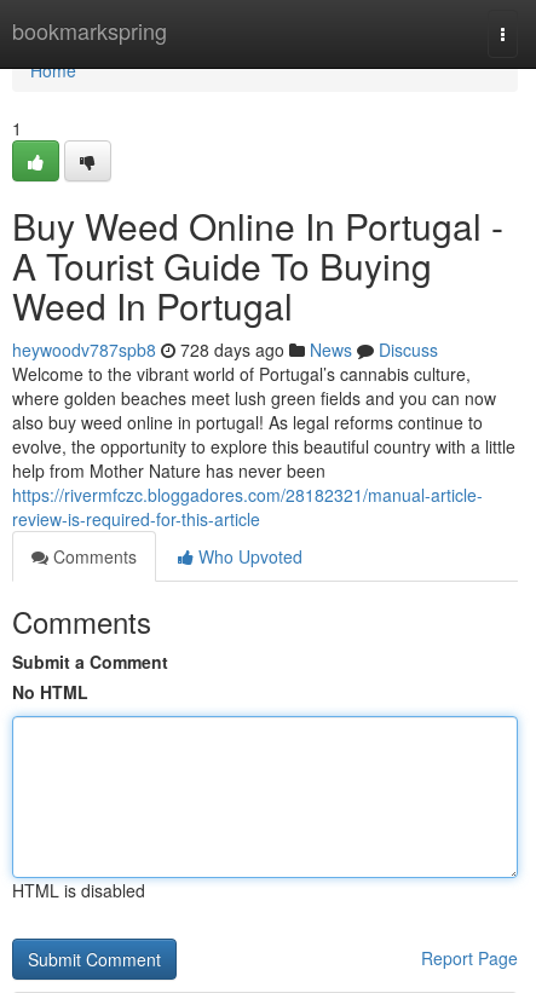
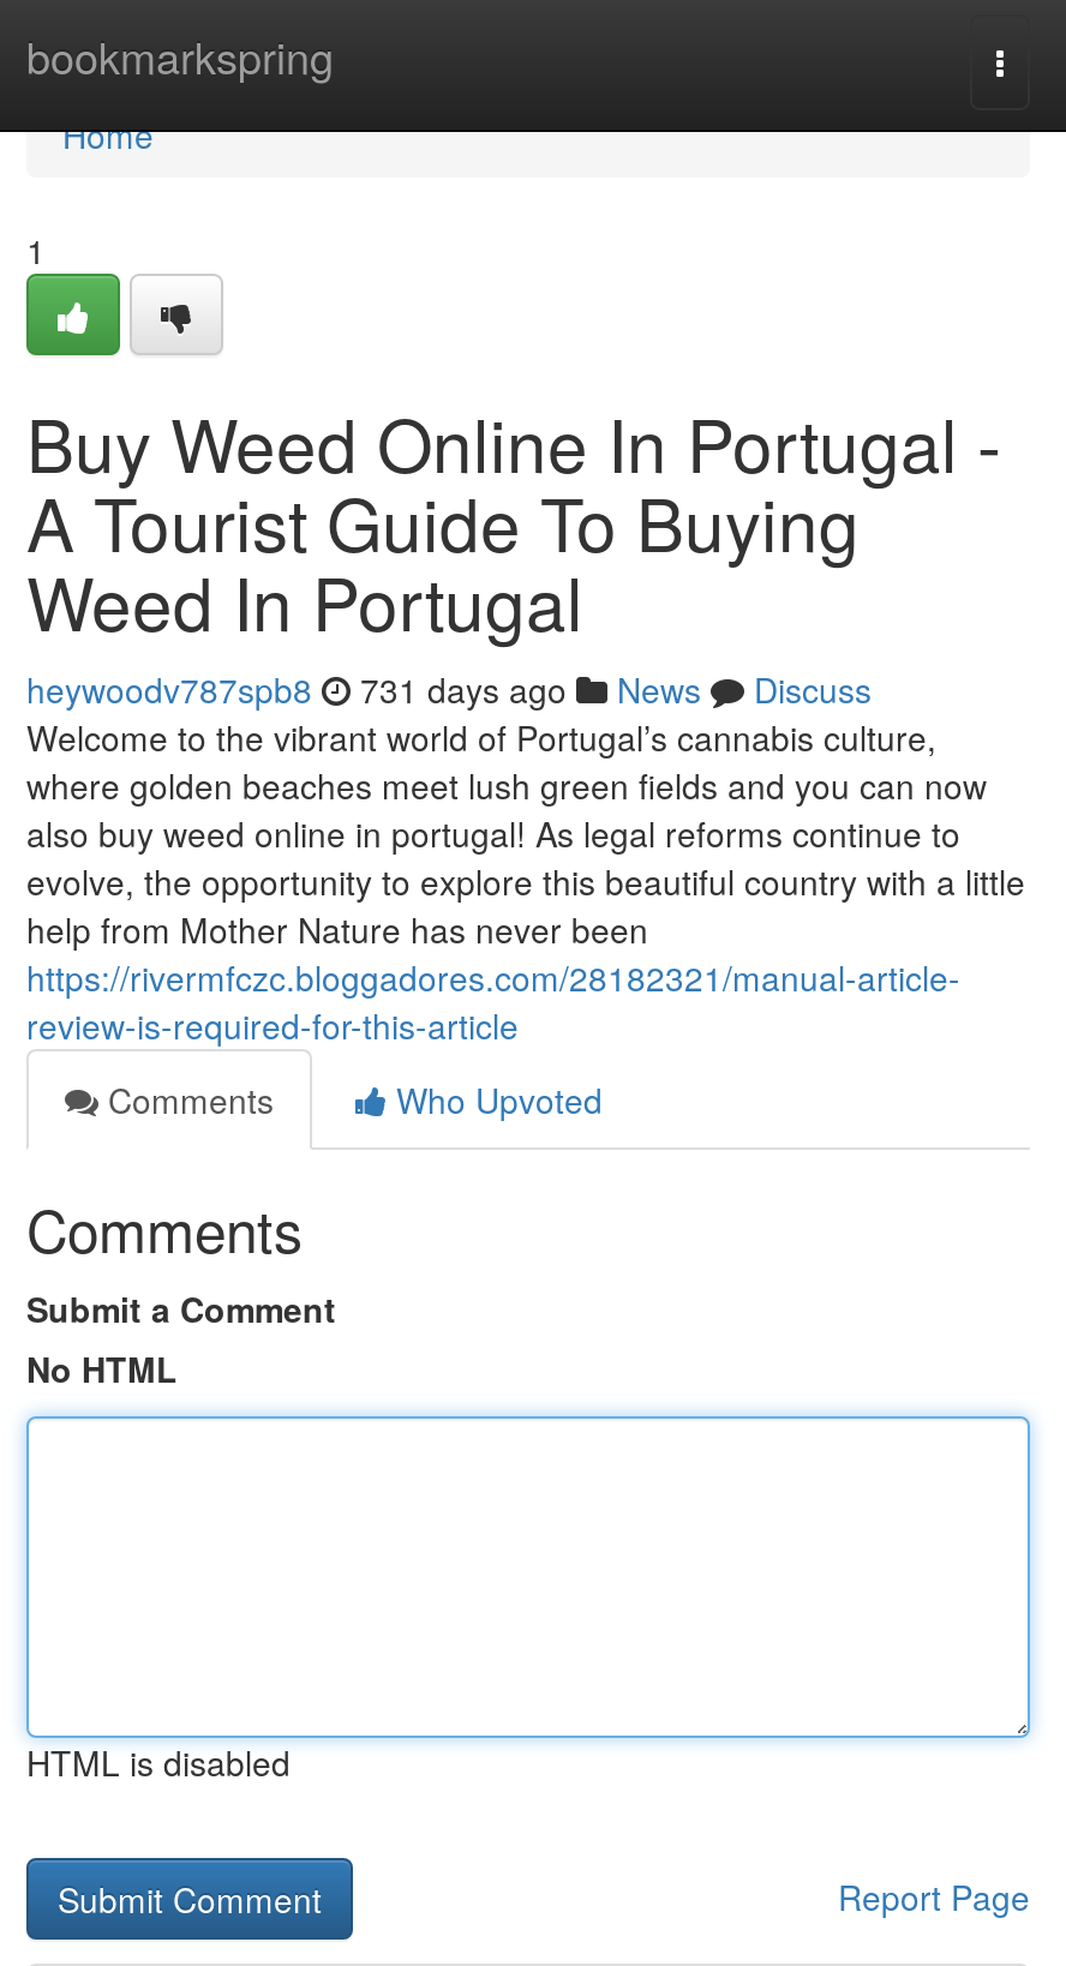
[12,337,438,362] heywoodv787spb8 728 days ago News Discuss -> [26,665,872,713] heywoodv787spb8 731 days ago News Discuss

